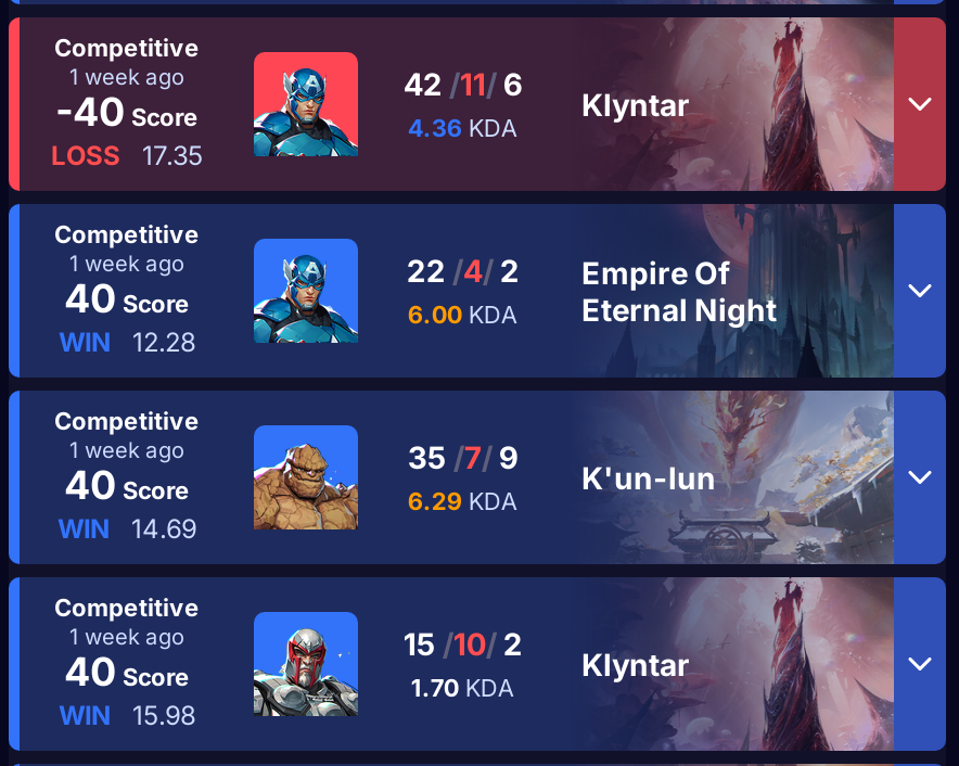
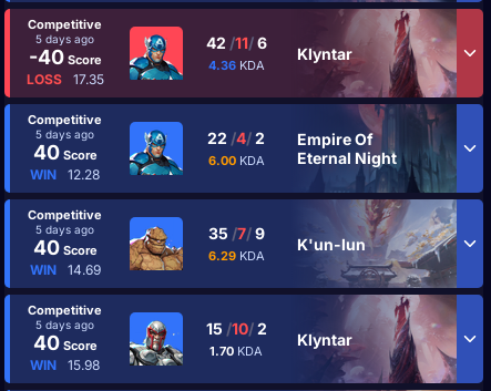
[69,62,184,88] 1 week ago -> [35,32,94,45] 5 days ago
[69,248,184,275] 1 week ago -> [35,127,94,140] 5 days ago
[69,435,184,461] 1 week ago -> [35,222,94,235] 5 days ago
[69,622,184,648] 1 week ago -> [35,317,94,331] 5 days ago

